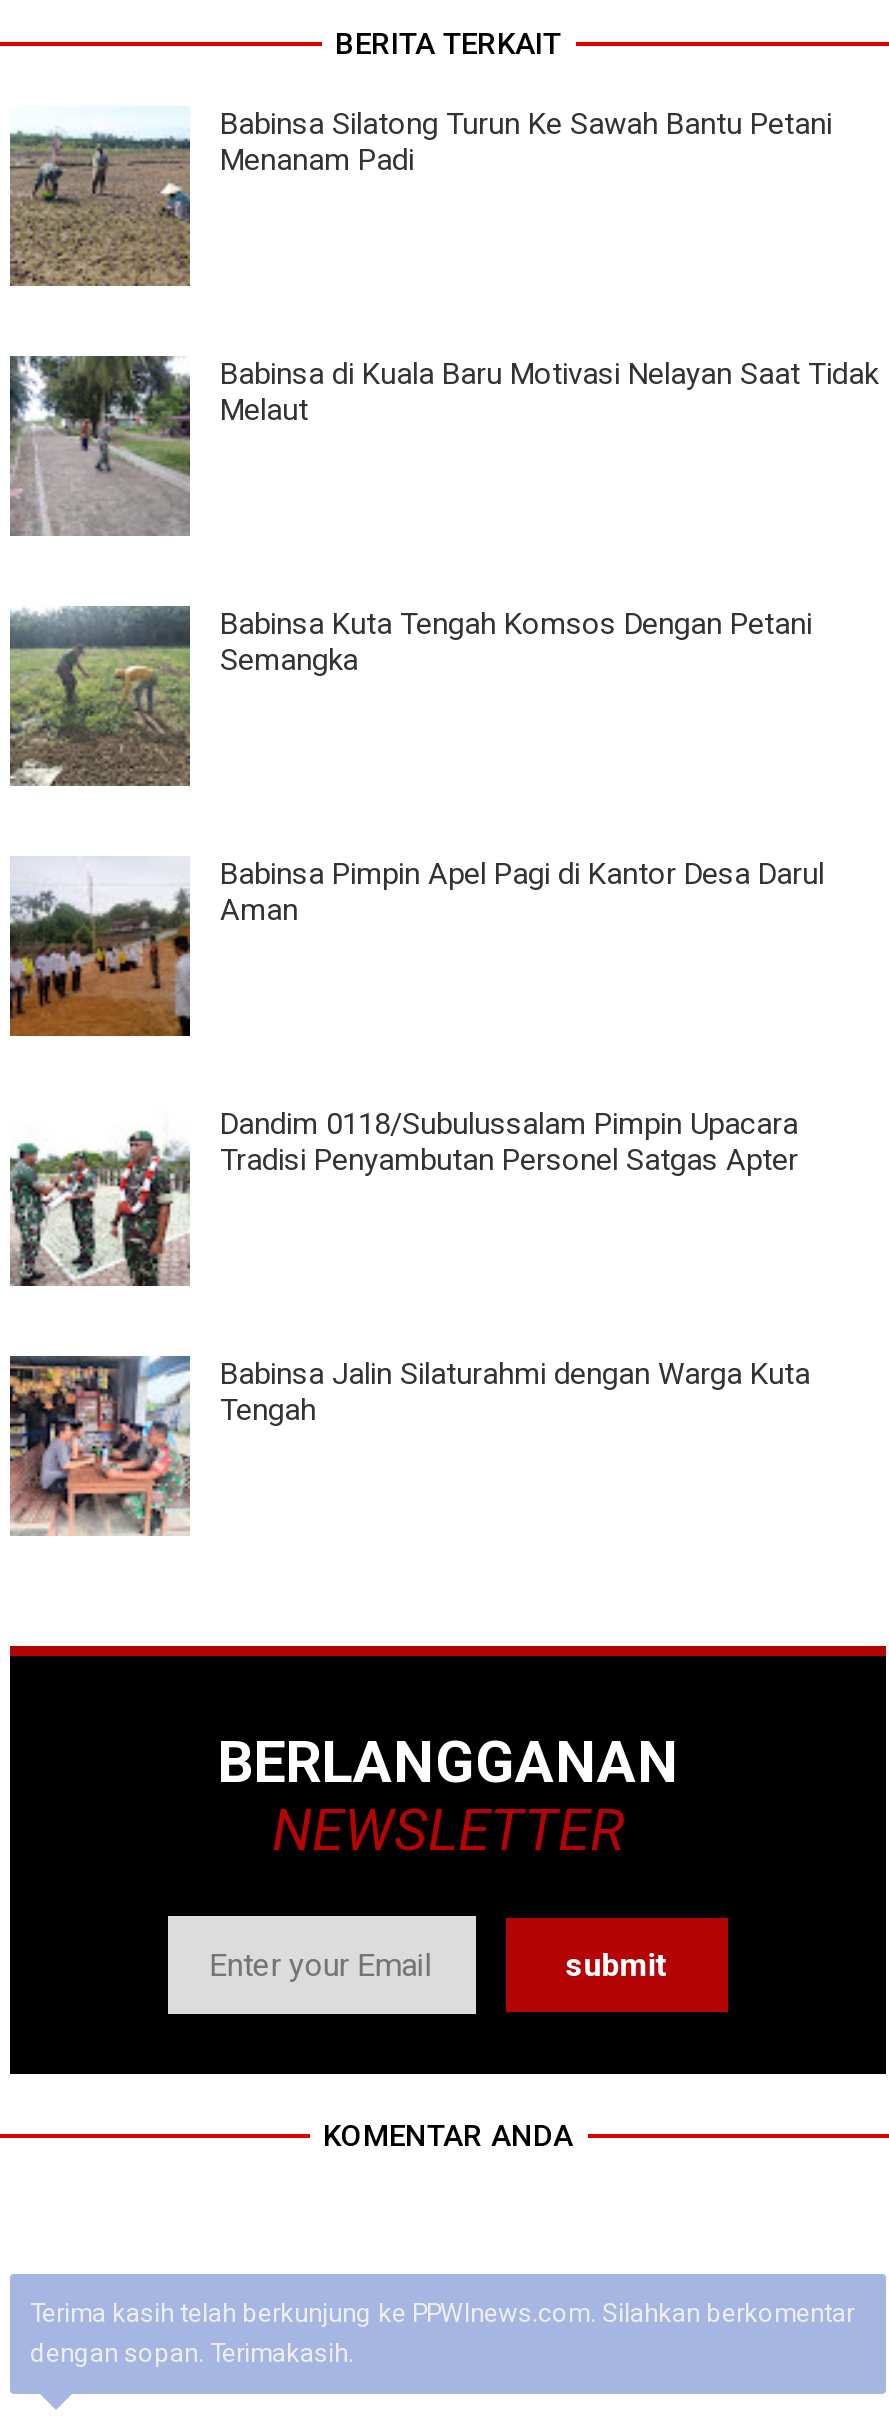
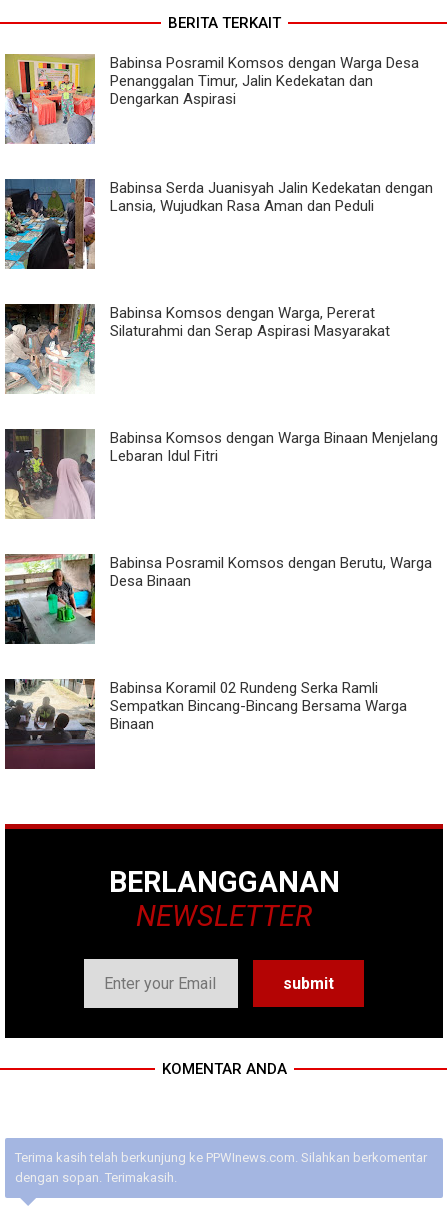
[8,106,832,286] [image] | Babinsa Silatong Turun Ke Sawah Bantu Petani | Menanam Padi -> [4,53,419,144] [image] | Babinsa Posramil Komsos dengan Warga Desa | Penanggalan Timur, Jalin Kedekatan dan | Dengarkan Aspirasi
[8,356,878,536] [image] | Babinsa di Kuala Baru Motivasi Nelayan Saat Tidak | Melaut -> [4,178,433,269] [image] | Babinsa Serda Juanisyah Jalin Kedekatan dengan | Lansia, Wujudkan Rasa Aman dan Peduli
[10,606,812,788] [image] | Babinsa Kuta Tengah Komsos Dengan Petani | Semangka -> [4,303,390,394] [image] | Babinsa Komsos dengan Warga, Pererat | Silaturahmi dan Serap Aspirasi Masyarakat
[8,856,824,1038] [image] | Babinsa Pimpin Apel Pagi di Kantor Desa Darul | Aman -> [4,428,438,519] [image] | Babinsa Komsos dengan Warga Binaan Menjelang | Lebaran Idul Fitri
[10,1106,798,1288] [image] | Dandim 0118/Subulussalam Pimpin Upacara | Tradisi Penyambutan Personel Satgas Apter -> [4,553,432,644] [image] | Babinsa Posramil Komsos dengan Berutu, Warga | Desa Binaan
[8,1354,810,1536] [image] | Babinsa Jalin Silaturahmi dengan Warga Kuta | Tengah -> [4,678,407,770] [image] | Babinsa Koramil 02 Rundeng Serka Ramli | Sempatkan Bincang-Bincang Bersama Warga | Binaan

